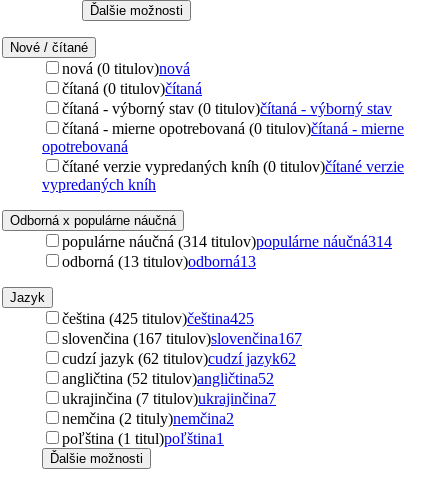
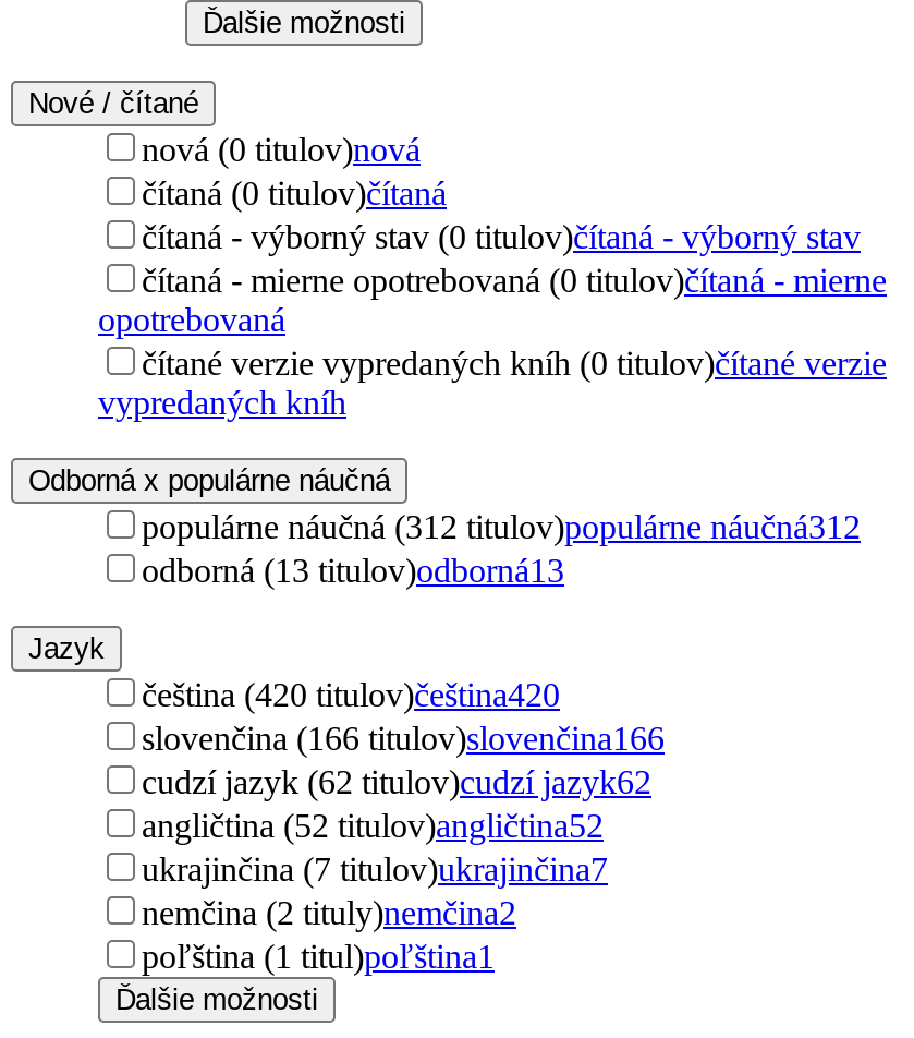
[62,233,392,250] populárne náučná (314 titulov)populárne náučná314 -> [142,507,861,544] populárne náučná (312 titulov)populárne náučná312
[62,310,254,327] čeština (425 titulov)čeština425 -> [142,675,560,712] čeština (420 titulov)čeština420
[62,330,302,347] slovenčina (167 titulov)slovenčina167 -> [142,719,665,756] slovenčina (166 titulov)slovenčina166

